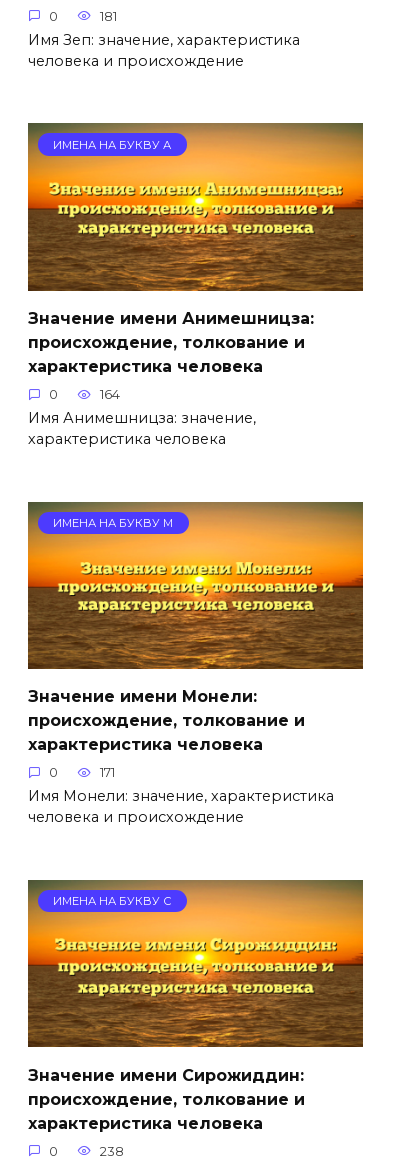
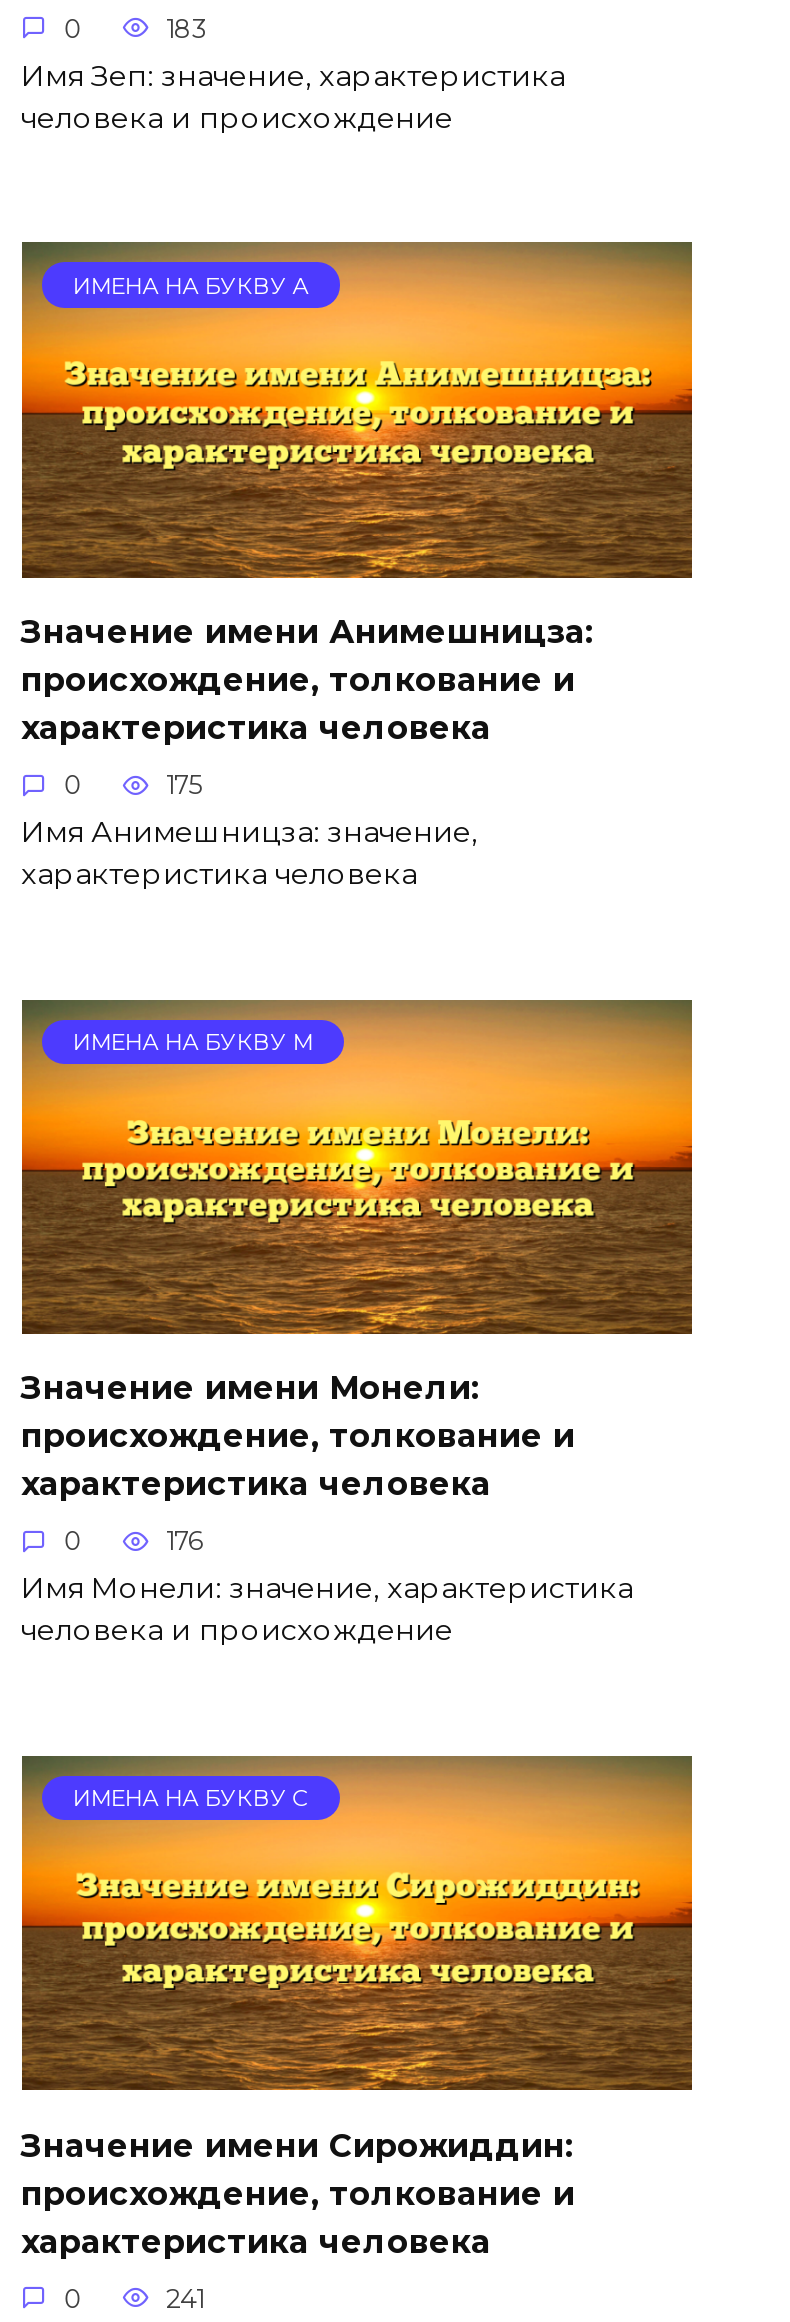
[100,9,117,24] 181 -> [166,14,208,44] 183
[100,387,120,402] 164 -> [166,770,202,800] 175
[100,765,115,780] 171 -> [166,1527,204,1557] 176
[100,1144,124,1159] 238 -> [166,2283,204,2313] 241

